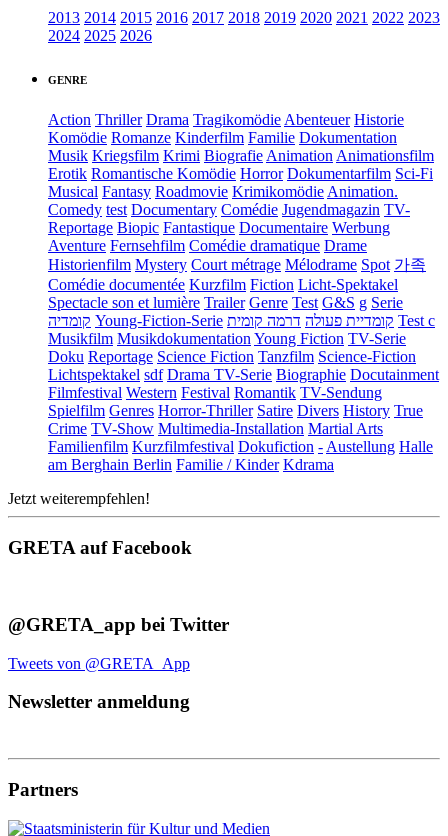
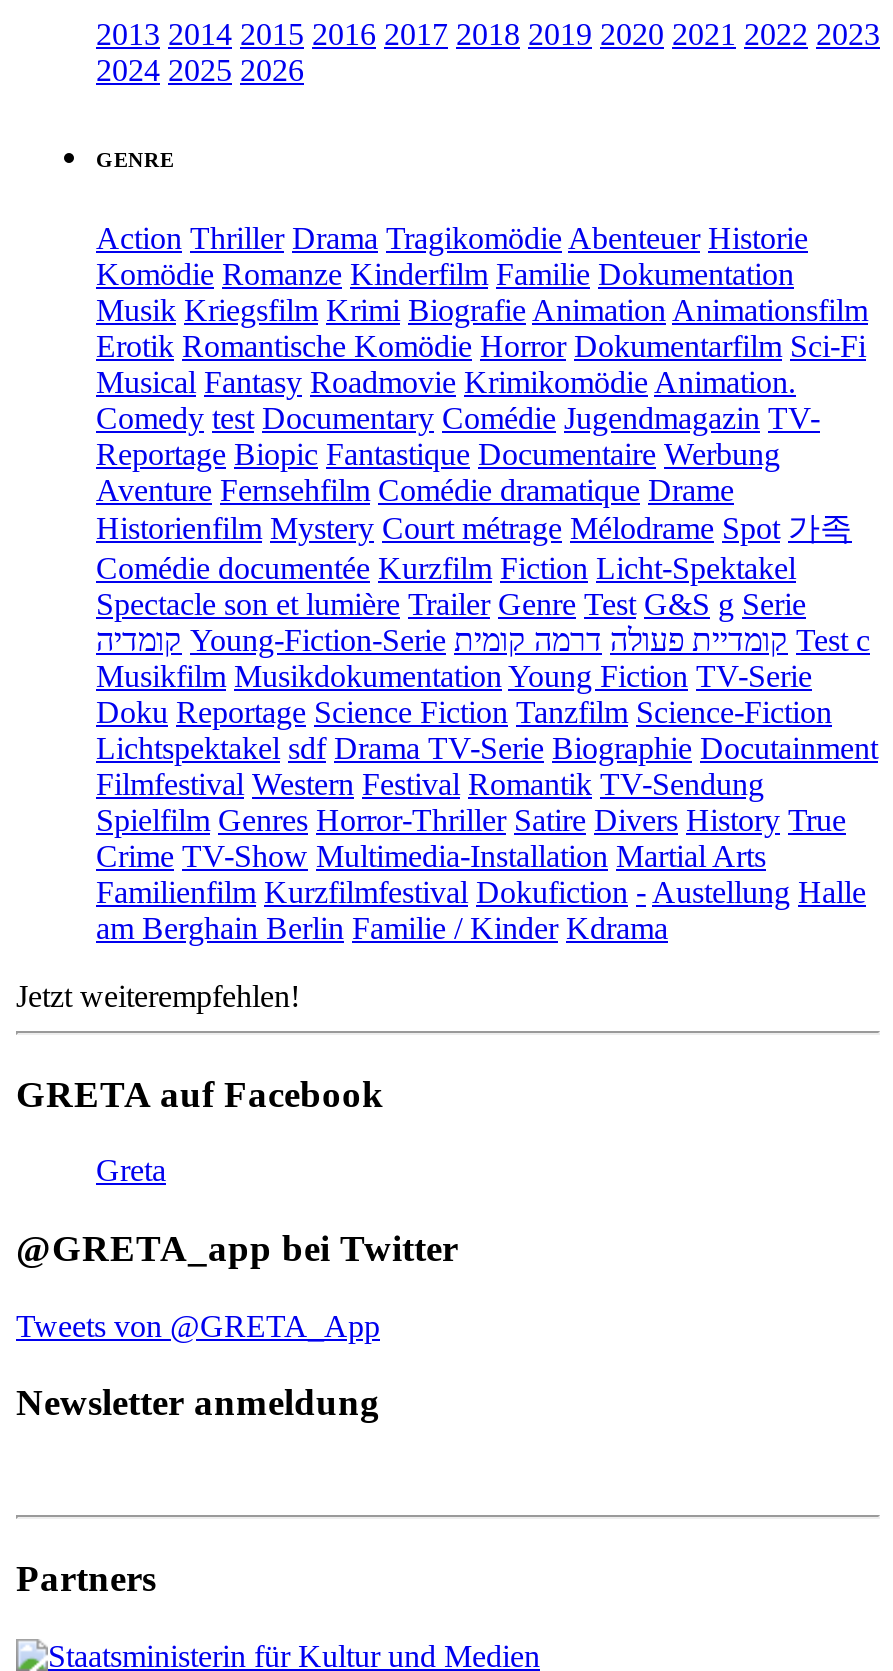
none -> [96,1153,166,1187] Greta

